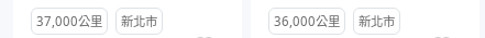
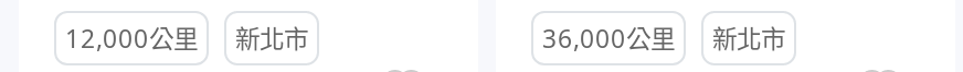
[36,13,157,29] 37,000公里 新北市 -> [65,22,308,55] 12,000公里 新北市

